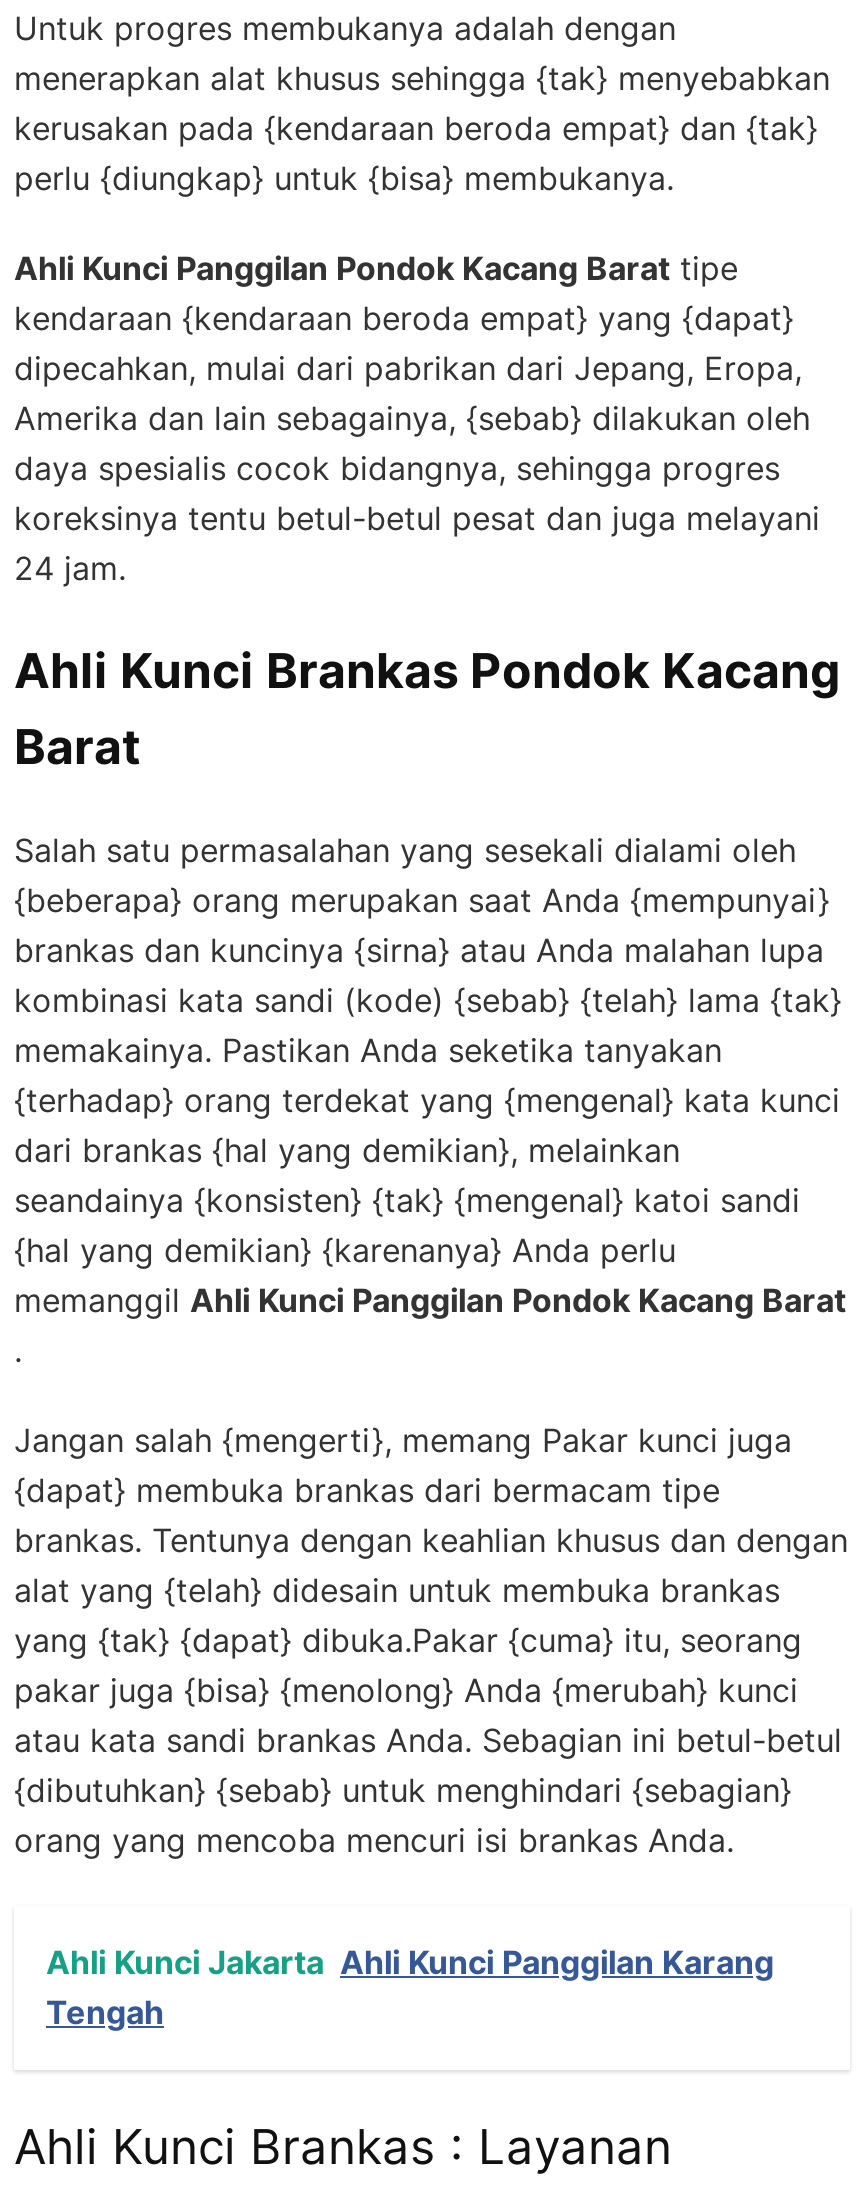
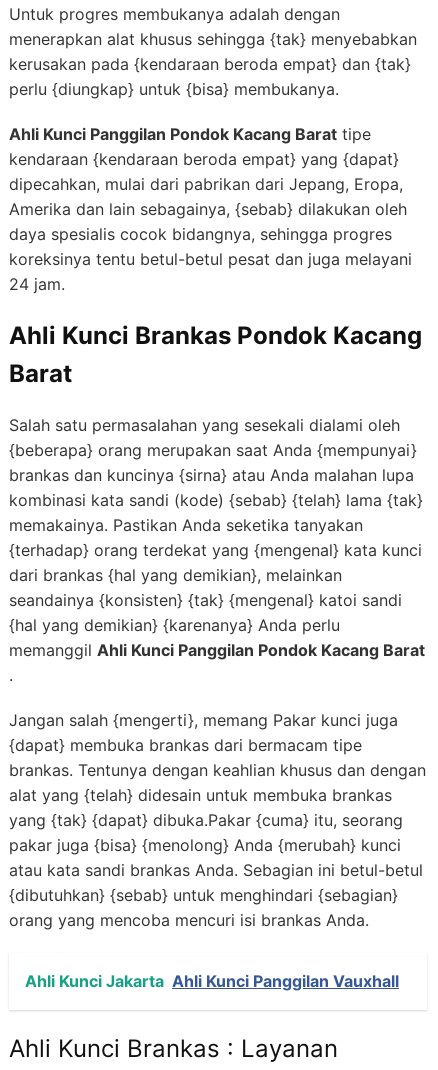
[46,1942,774,2032] Ahli Kunci Jakarta Ahli Kunci Panggilan Karang | Tengah -> [25,971,399,991] Ahli Kunci Jakarta Ahli Kunci Panggilan Vauxhall

